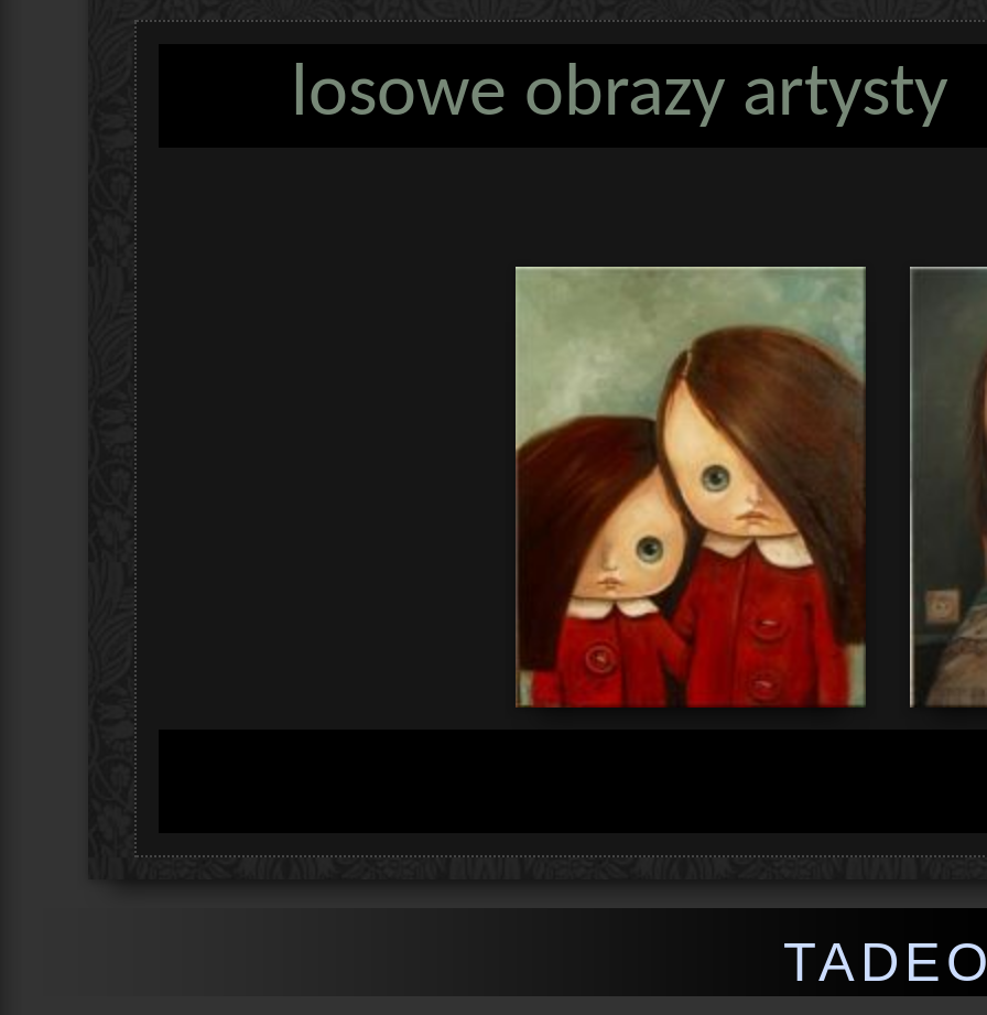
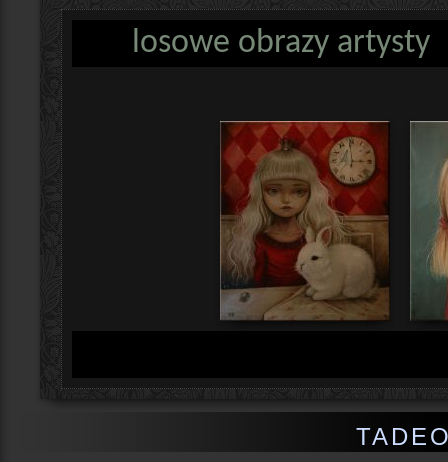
[485,264,868,708] [image] -> [219,120,393,321] [image]
[903,269,980,708] [image] -> [409,120,445,321] [image]

